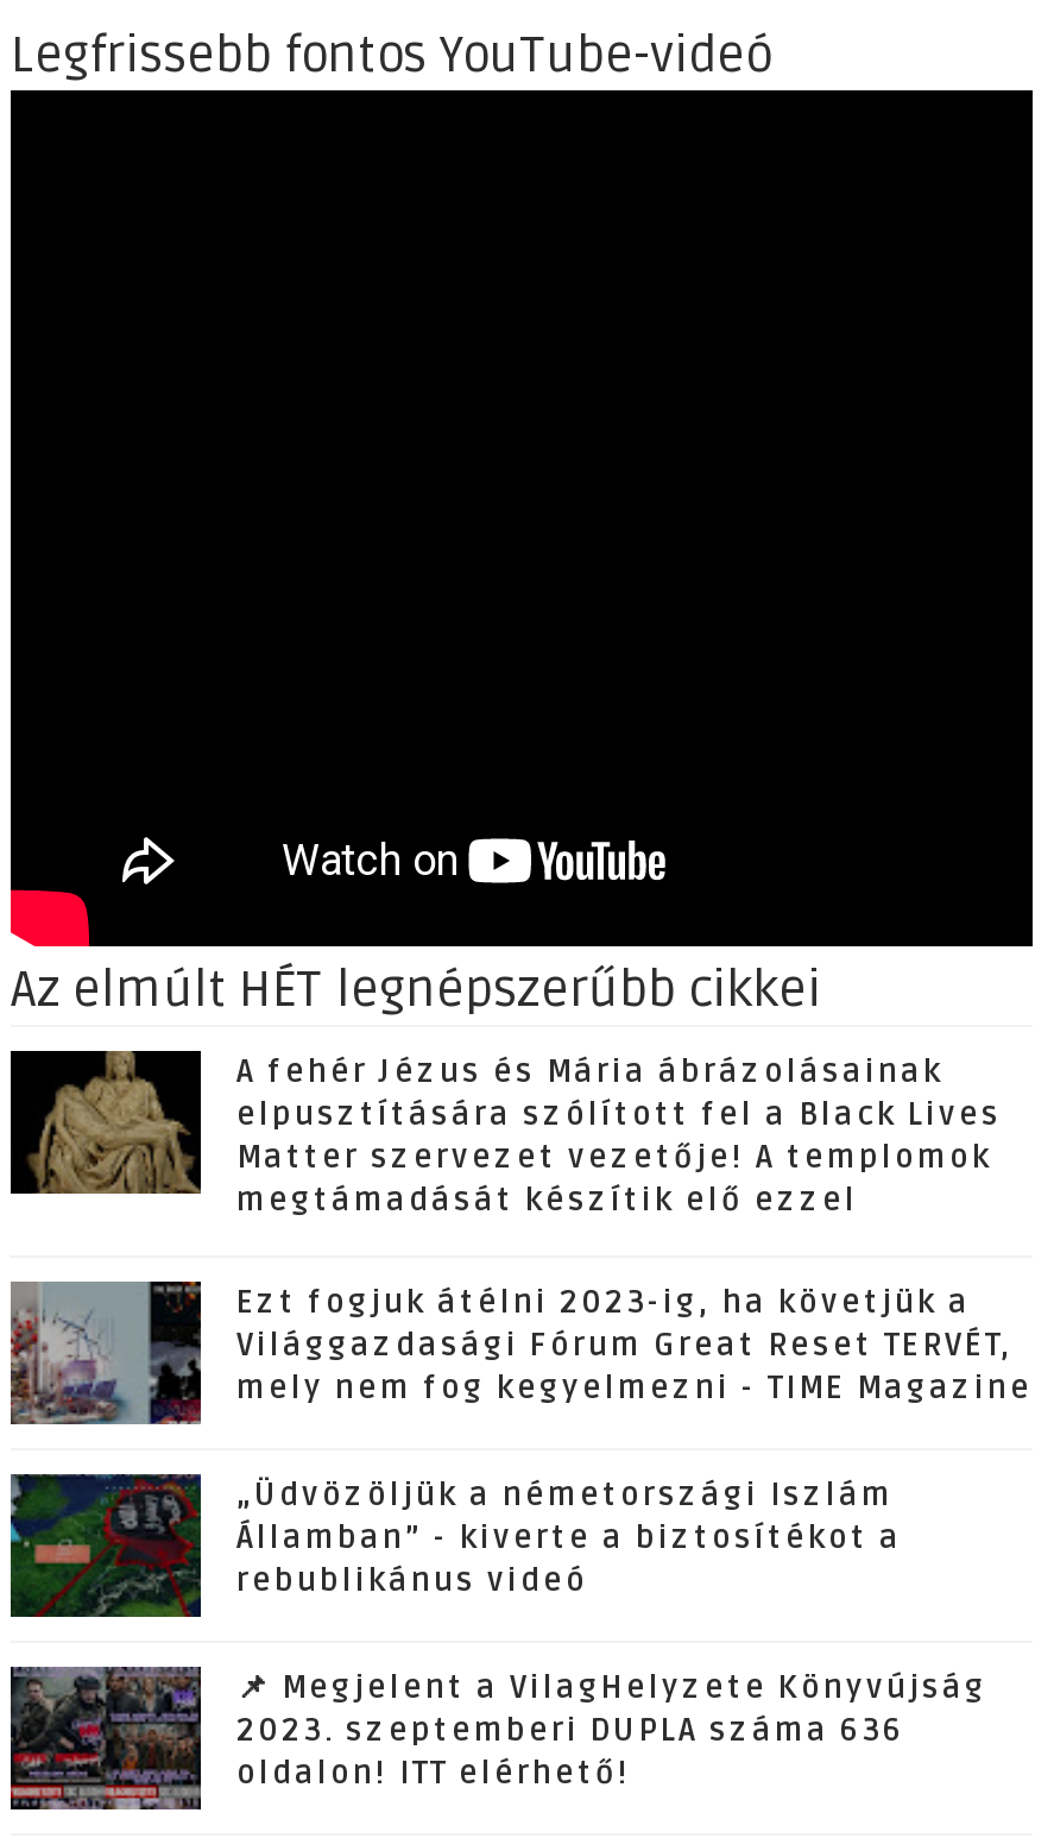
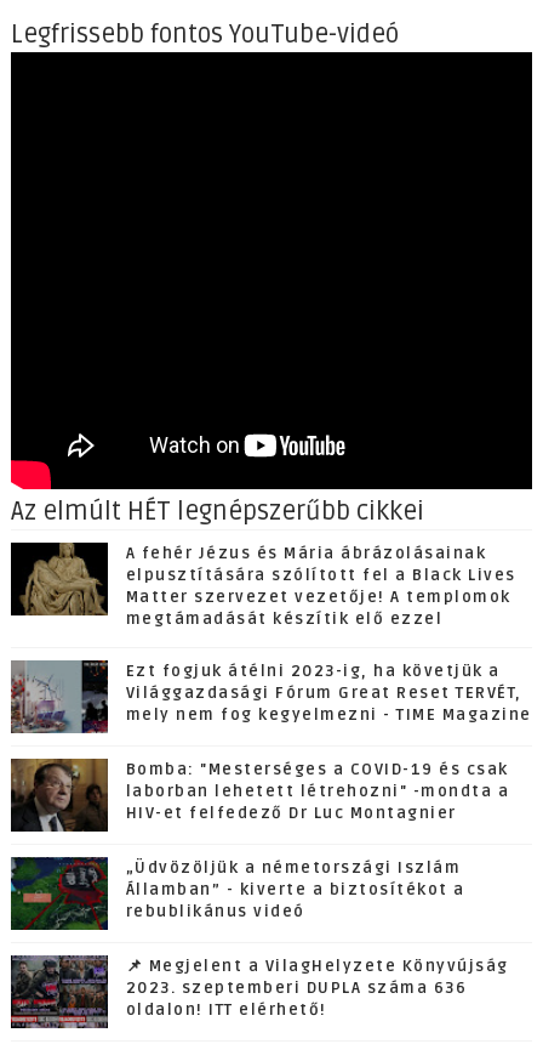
none -> [11,759,510,832] [image] | Bomba: "Mesterséges a COVID-19 és csak | laborban lehetett létrehozni" -mondta a | HIV-et felfedező Dr Luc Montagnier

